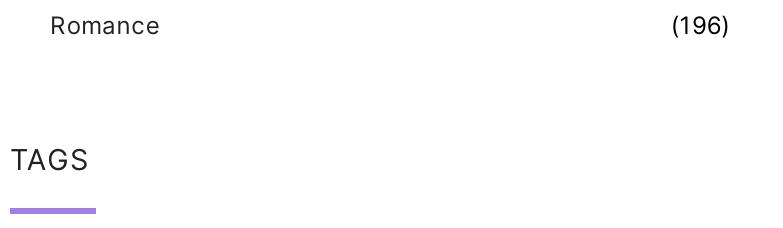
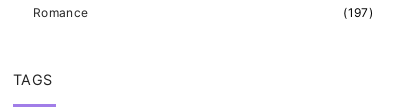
[671,10,730,40] (196) -> [343,5,373,20] (197)

